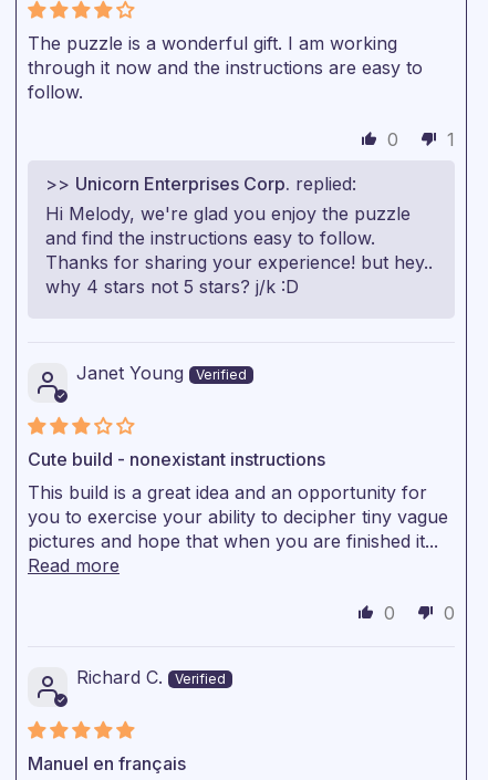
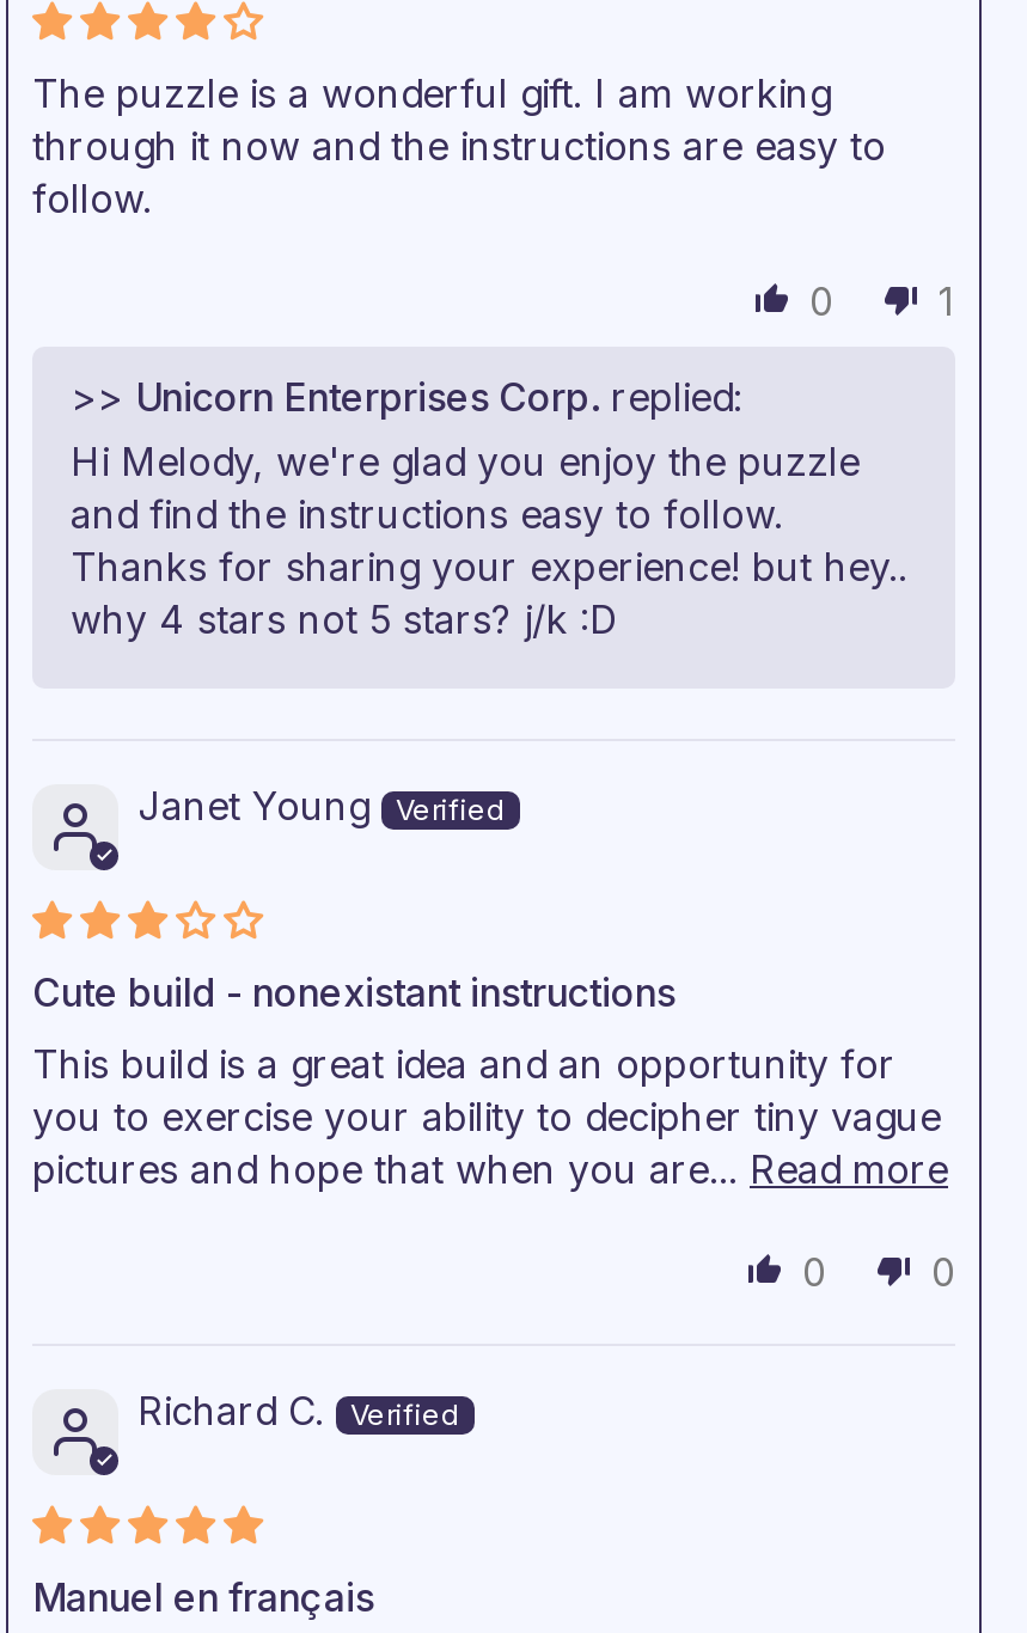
[28,530,438,576] pictures and hope that when you are finished it... | Read more -> [32,1144,948,1192] pictures and hope that when you are... Read more

